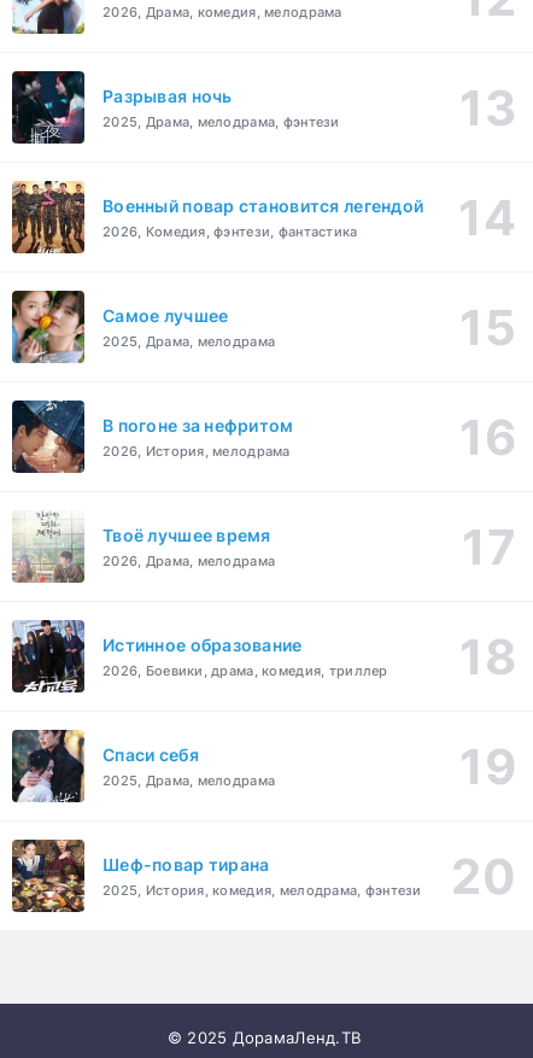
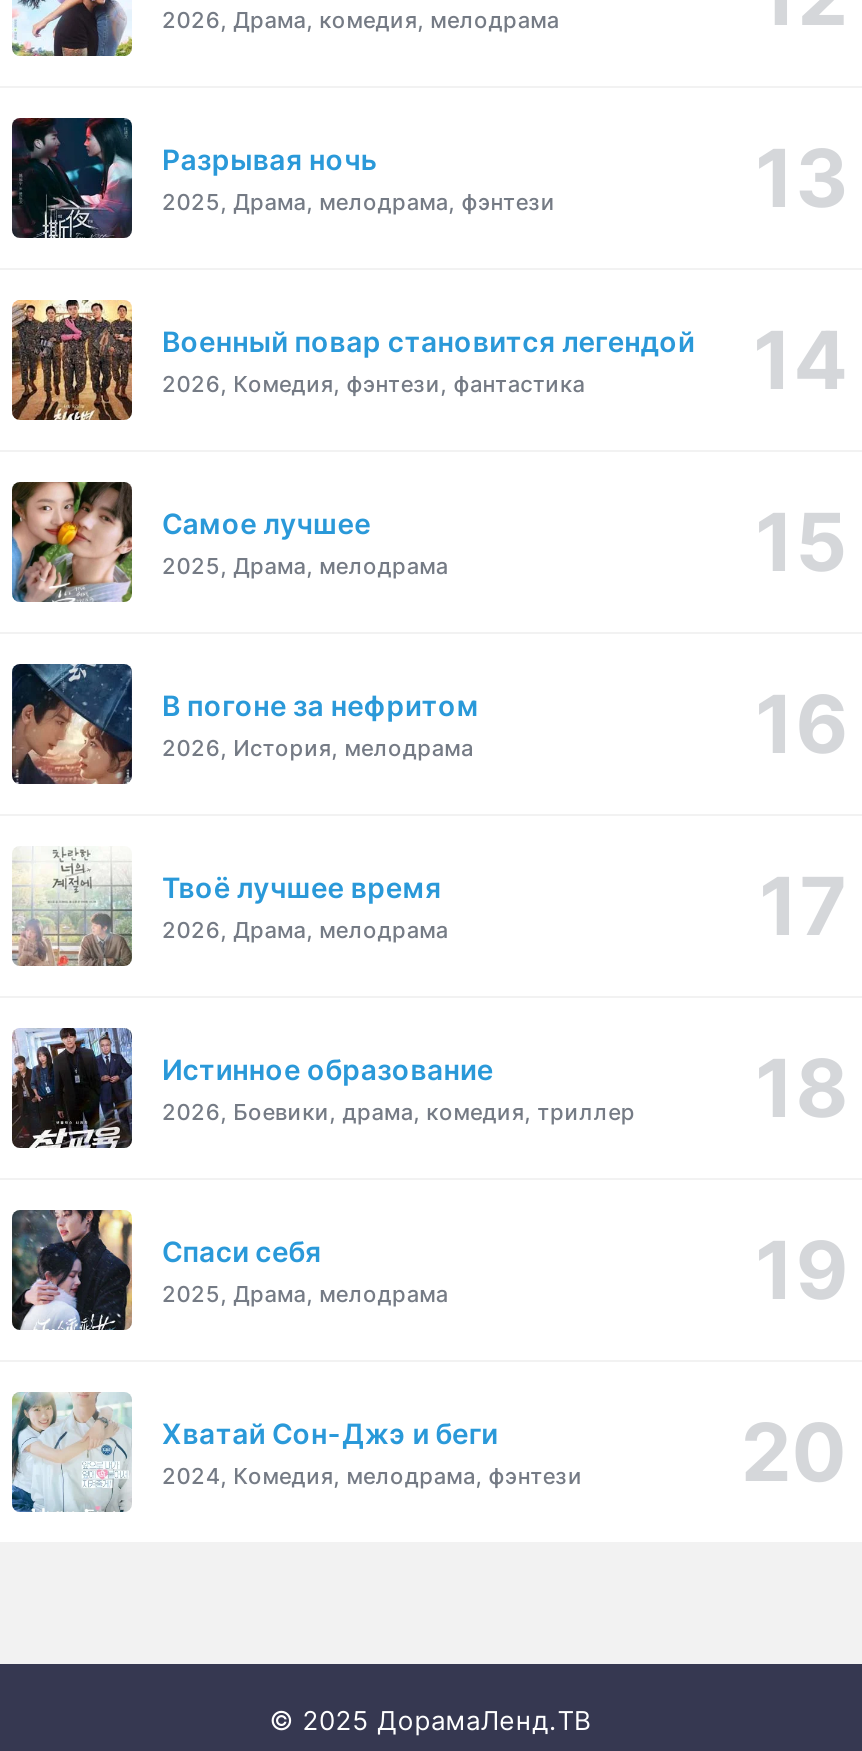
[11,838,422,913] [image] | Шеф-повар тирана | 2025, История, комедия, мелодрама, фэнтези -> [10,1392,582,1514] [image] | Хватай Сон-Джэ и беги | 2024, Комедия, мелодрама, фэнтези

